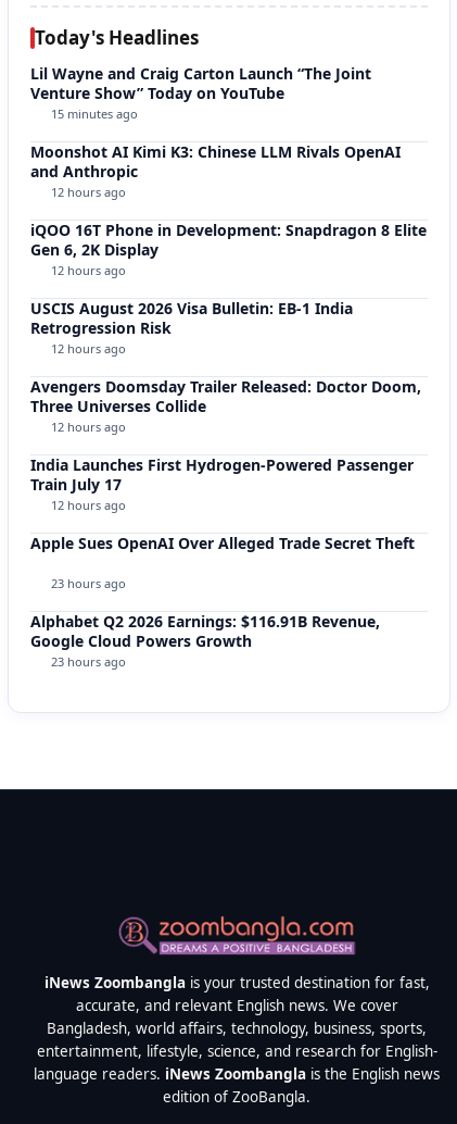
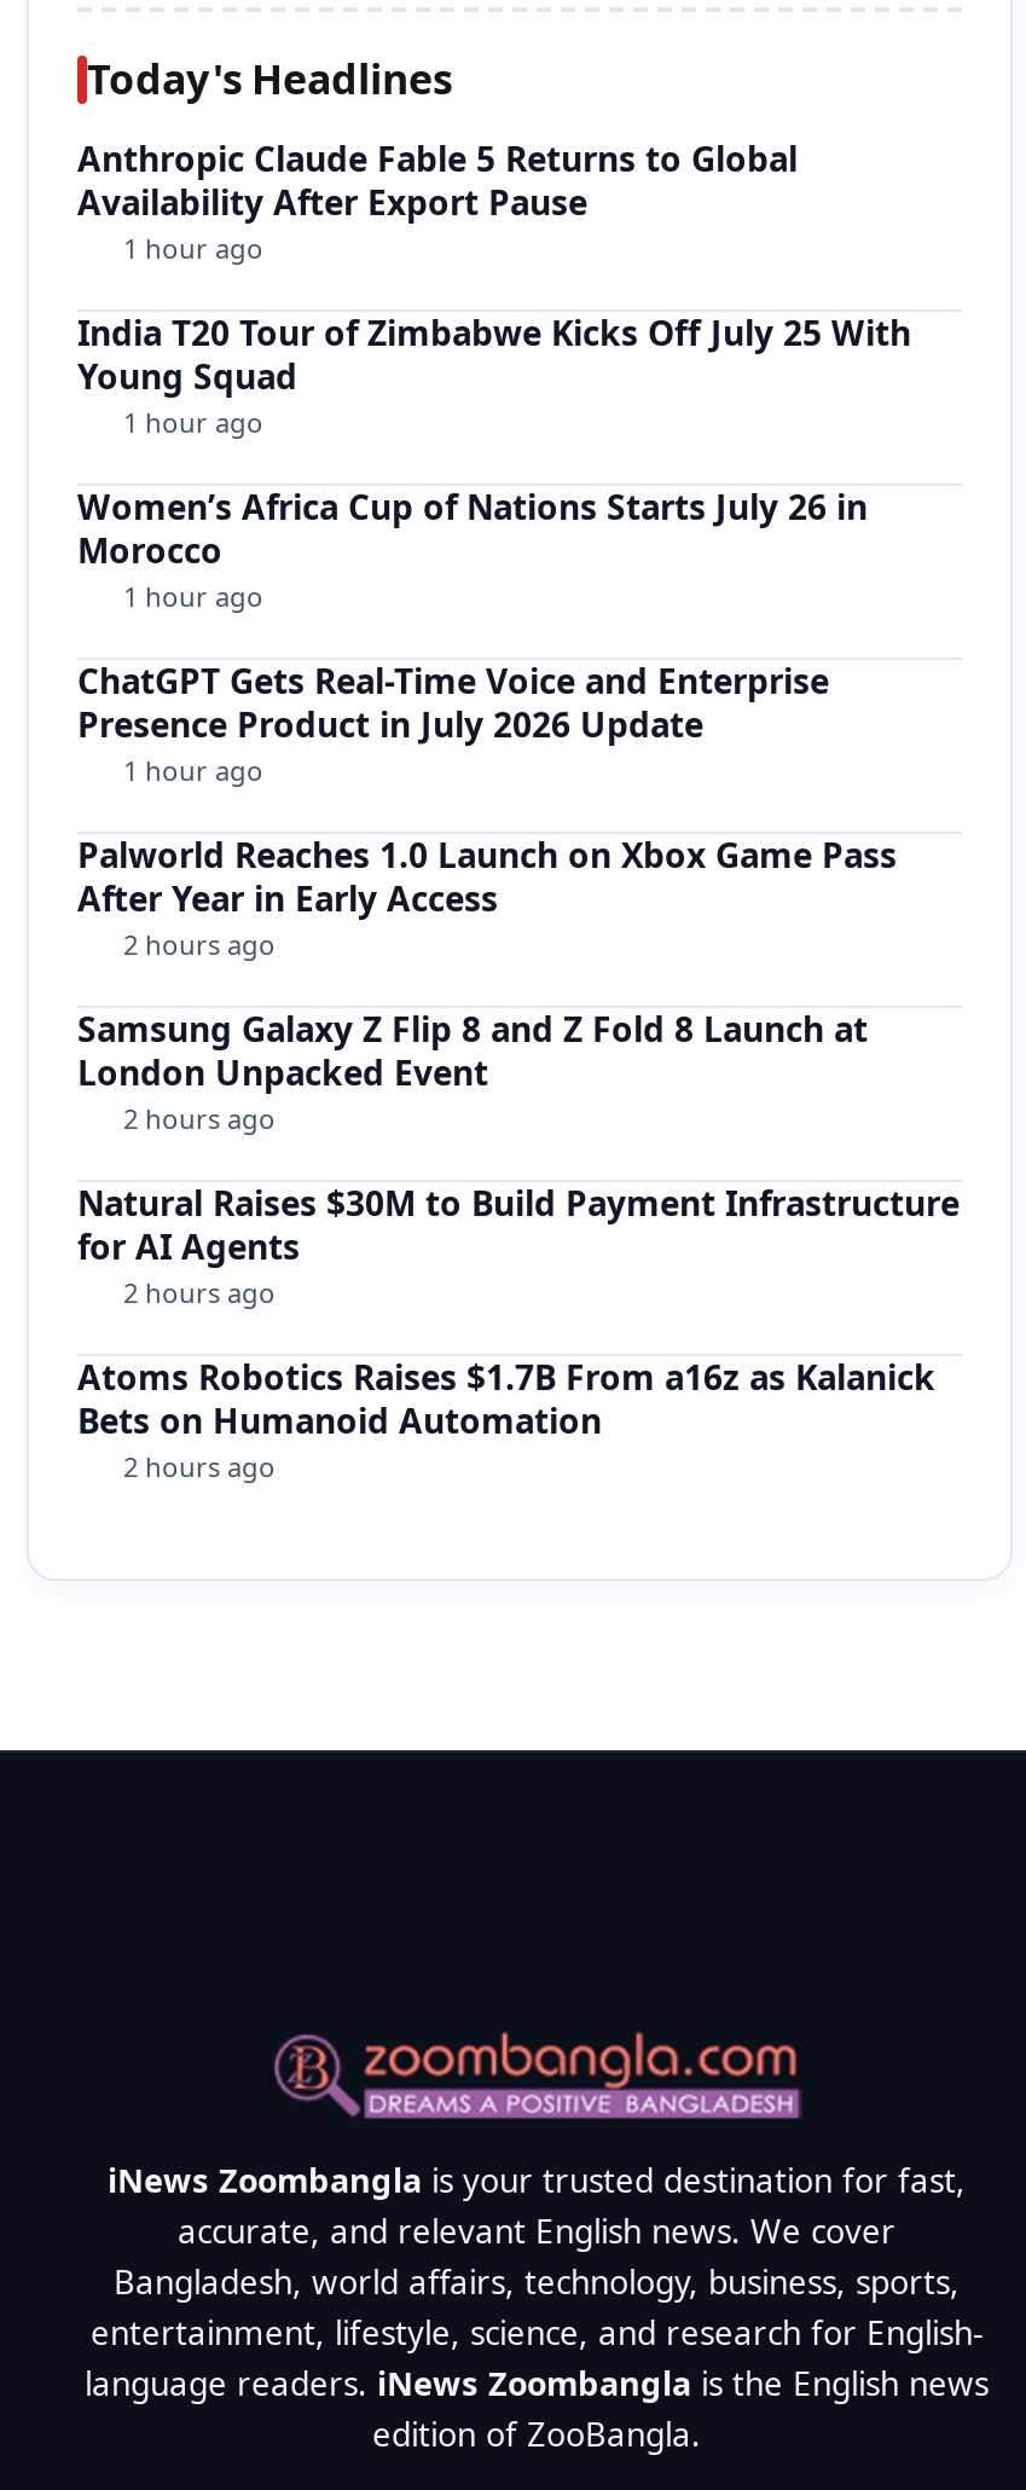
[30,63,427,670] Lil Wayne and Craig Carton Launch “The Joint | Venture Show” Today on YouTube | 15 minutes ago | Moonshot AI Kimi K3: Chinese LLM Rivals OpenAI | and Anthropic | 12 hours ago | iQOO 16T Phone in Development: Snapdragon 8 Elite | Gen 6, 2K Display | 12 hours ago | USCIS August 2026 Visa Bulletin: EB-1 India | Retrogression Risk | 12 hours ago | Avengers Doomsday Trailer Released: Doctor Doom, | Three Universes Collide | 12 hours ago | India Launches First Hydrogen-Powered Passenger | Train July 17 | 12 hours ago | Apple Sues OpenAI Over Alleged Trade Secret Theft | 23 hours ago | Alphabet Q2 2026 Earnings: $116.91B Revenue, | Google Cloud Powers Growth | 23 hours ago -> [77,135,960,1484] Anthropic Claude Fable 5 Returns to Global | Availability After Export Pause | 1 hour ago | India T20 Tour of Zimbabwe Kicks Off July 25 With | Young Squad | 1 hour ago | Women’s Africa Cup of Nations Starts July 26 in | Morocco | 1 hour ago | ChatGPT Gets Real-Time Voice and Enterprise | Presence Product in July 2026 Update | 1 hour ago | Palworld Reaches 1.0 Launch on Xbox Game Pass | After Year in Early Access | 2 hours ago | Samsung Galaxy Z Flip 8 and Z Fold 8 Launch at | London Unpacked Event | 2 hours ago | Natural Raises $30M to Build Payment Infrastructure | for AI Agents | 2 hours ago | Atoms Robotics Raises $1.7B From a16z as Kalanick | Bets on Humanoid Automation | 2 hours ago

